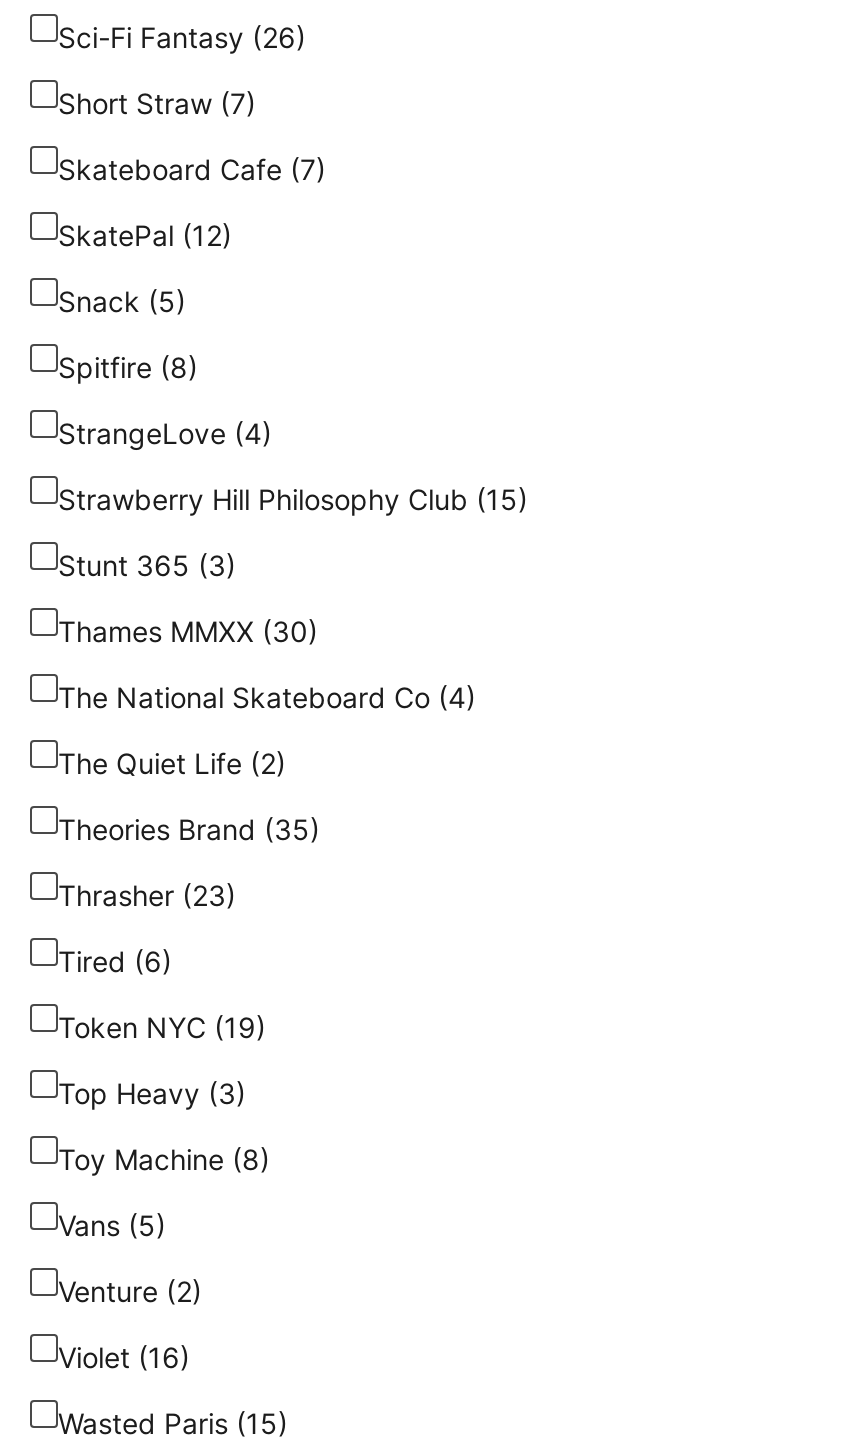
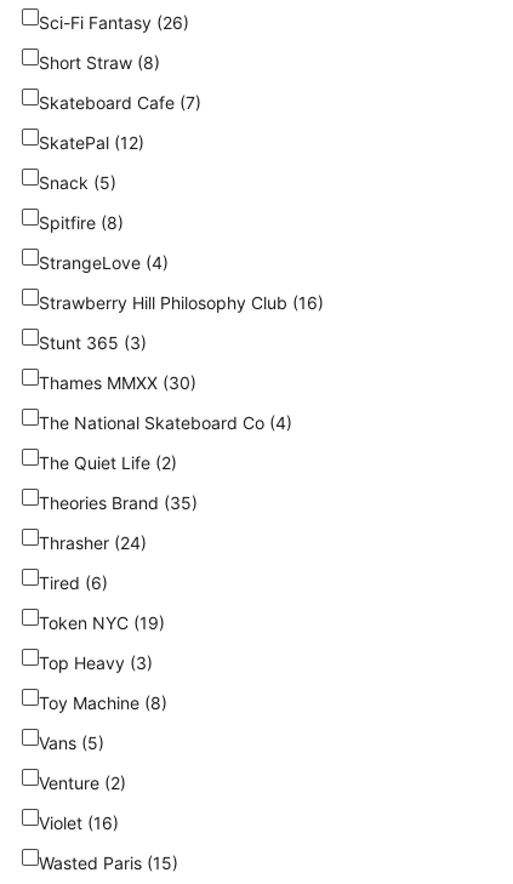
[58,86,256,120] Short Straw (7) -> [39,52,160,73] Short Straw (8)
[58,482,528,516] Strawberry Hill Philosophy Club (15) -> [39,292,324,313] Strawberry Hill Philosophy Club (16)
[58,878,236,912] Thrasher (23) -> [39,532,147,553] Thrasher (24)

